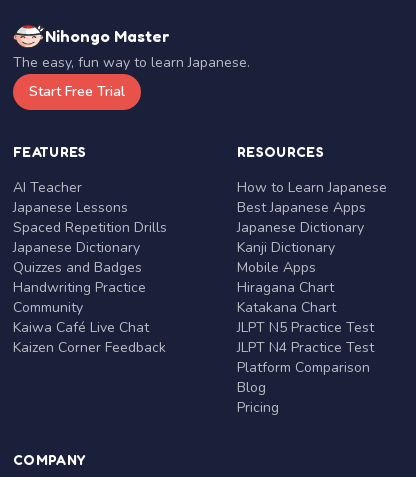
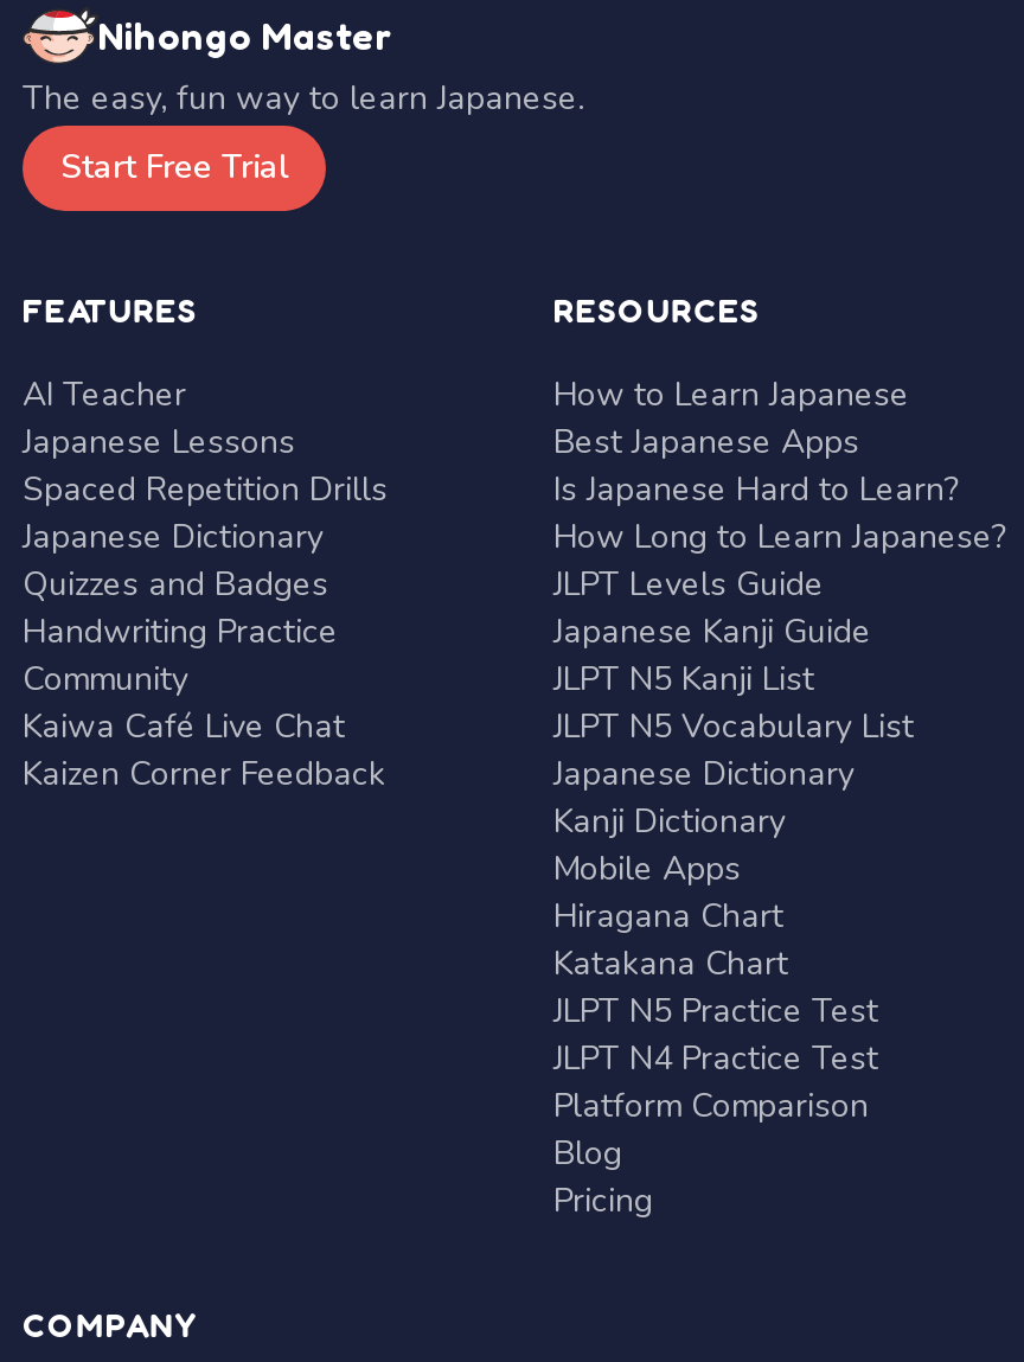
none -> [553,467,1006,749] Is Japanese Hard to Learn? | How Long to Learn Japanese? | JLPT Levels Guide | Japanese Kanji Guide | JLPT N5 Kanji List | JLPT N5 Vocabulary List

